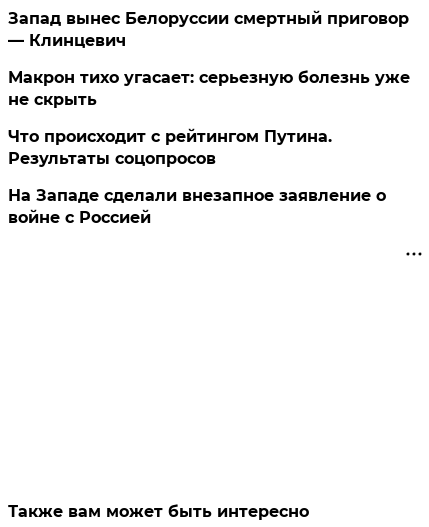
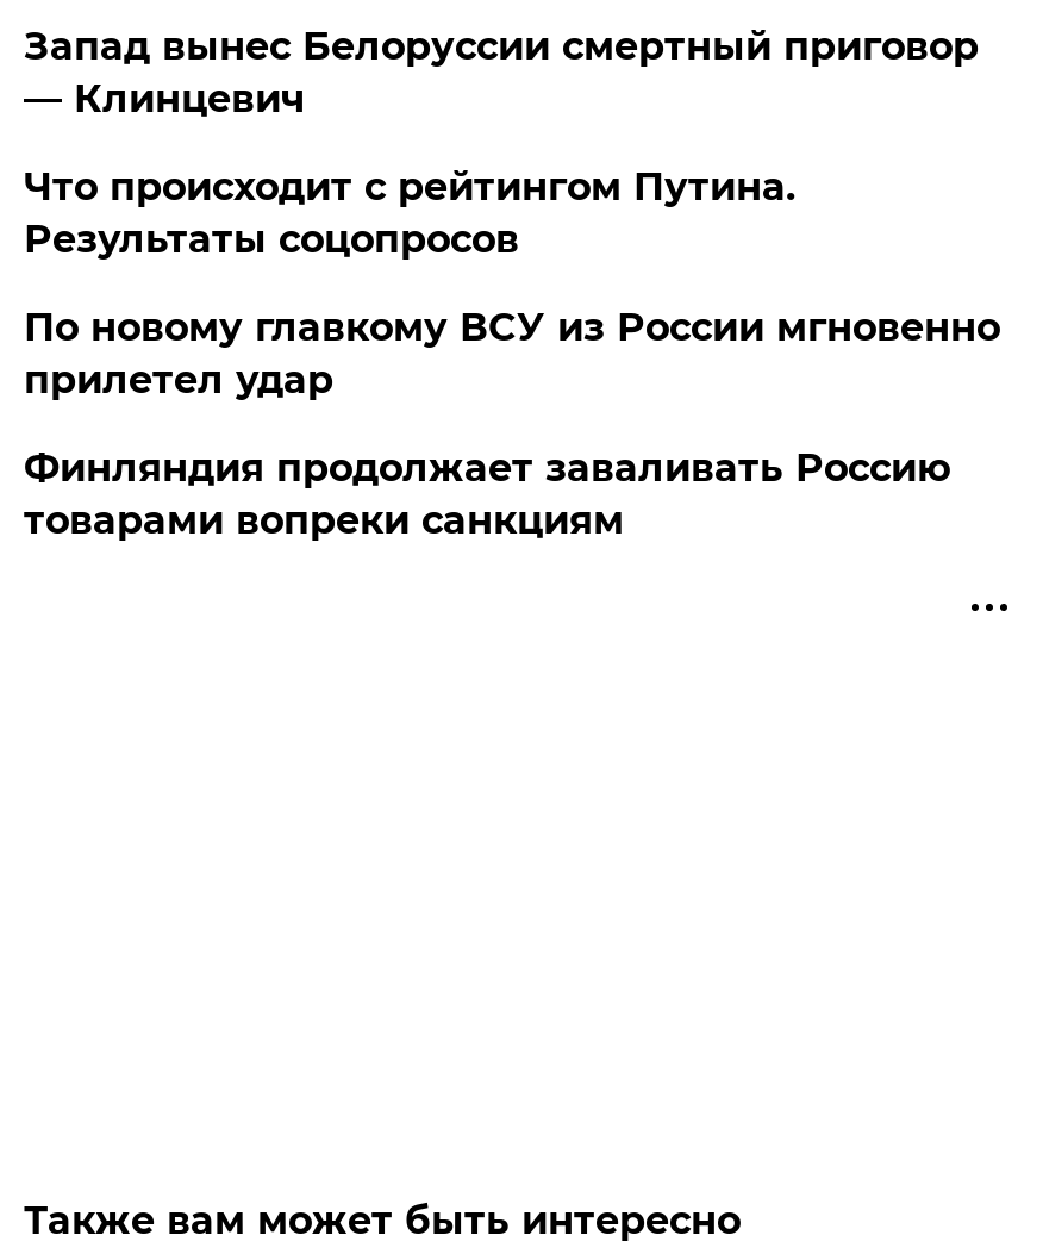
[8,68,410,109] Макрон тихо угасает: серьезную болезнь уже | не скрыть -> none
moved [8,127,332,168] -> [24,164,795,262]: Что происходит с рейтингом Путина. | Результаты соцопросов
[8,186,386,227] На Западе сделали внезапное заявление о | войне с Россией -> [24,305,1000,543] По новому главкому ВСУ из России мгновенно | прилетел удар | Финляндия продолжает заваливать Россию | товарами вопреки санкциям

